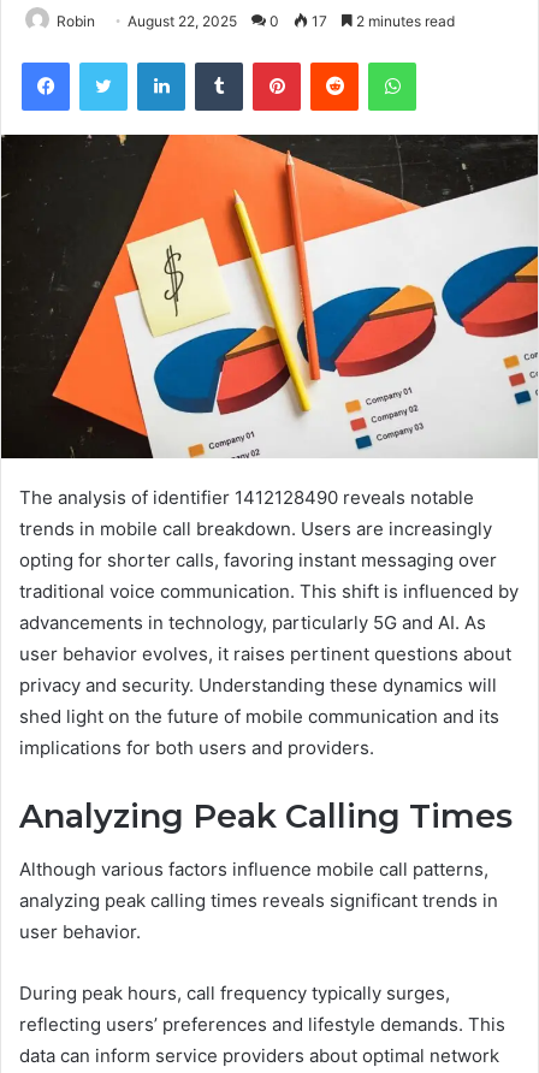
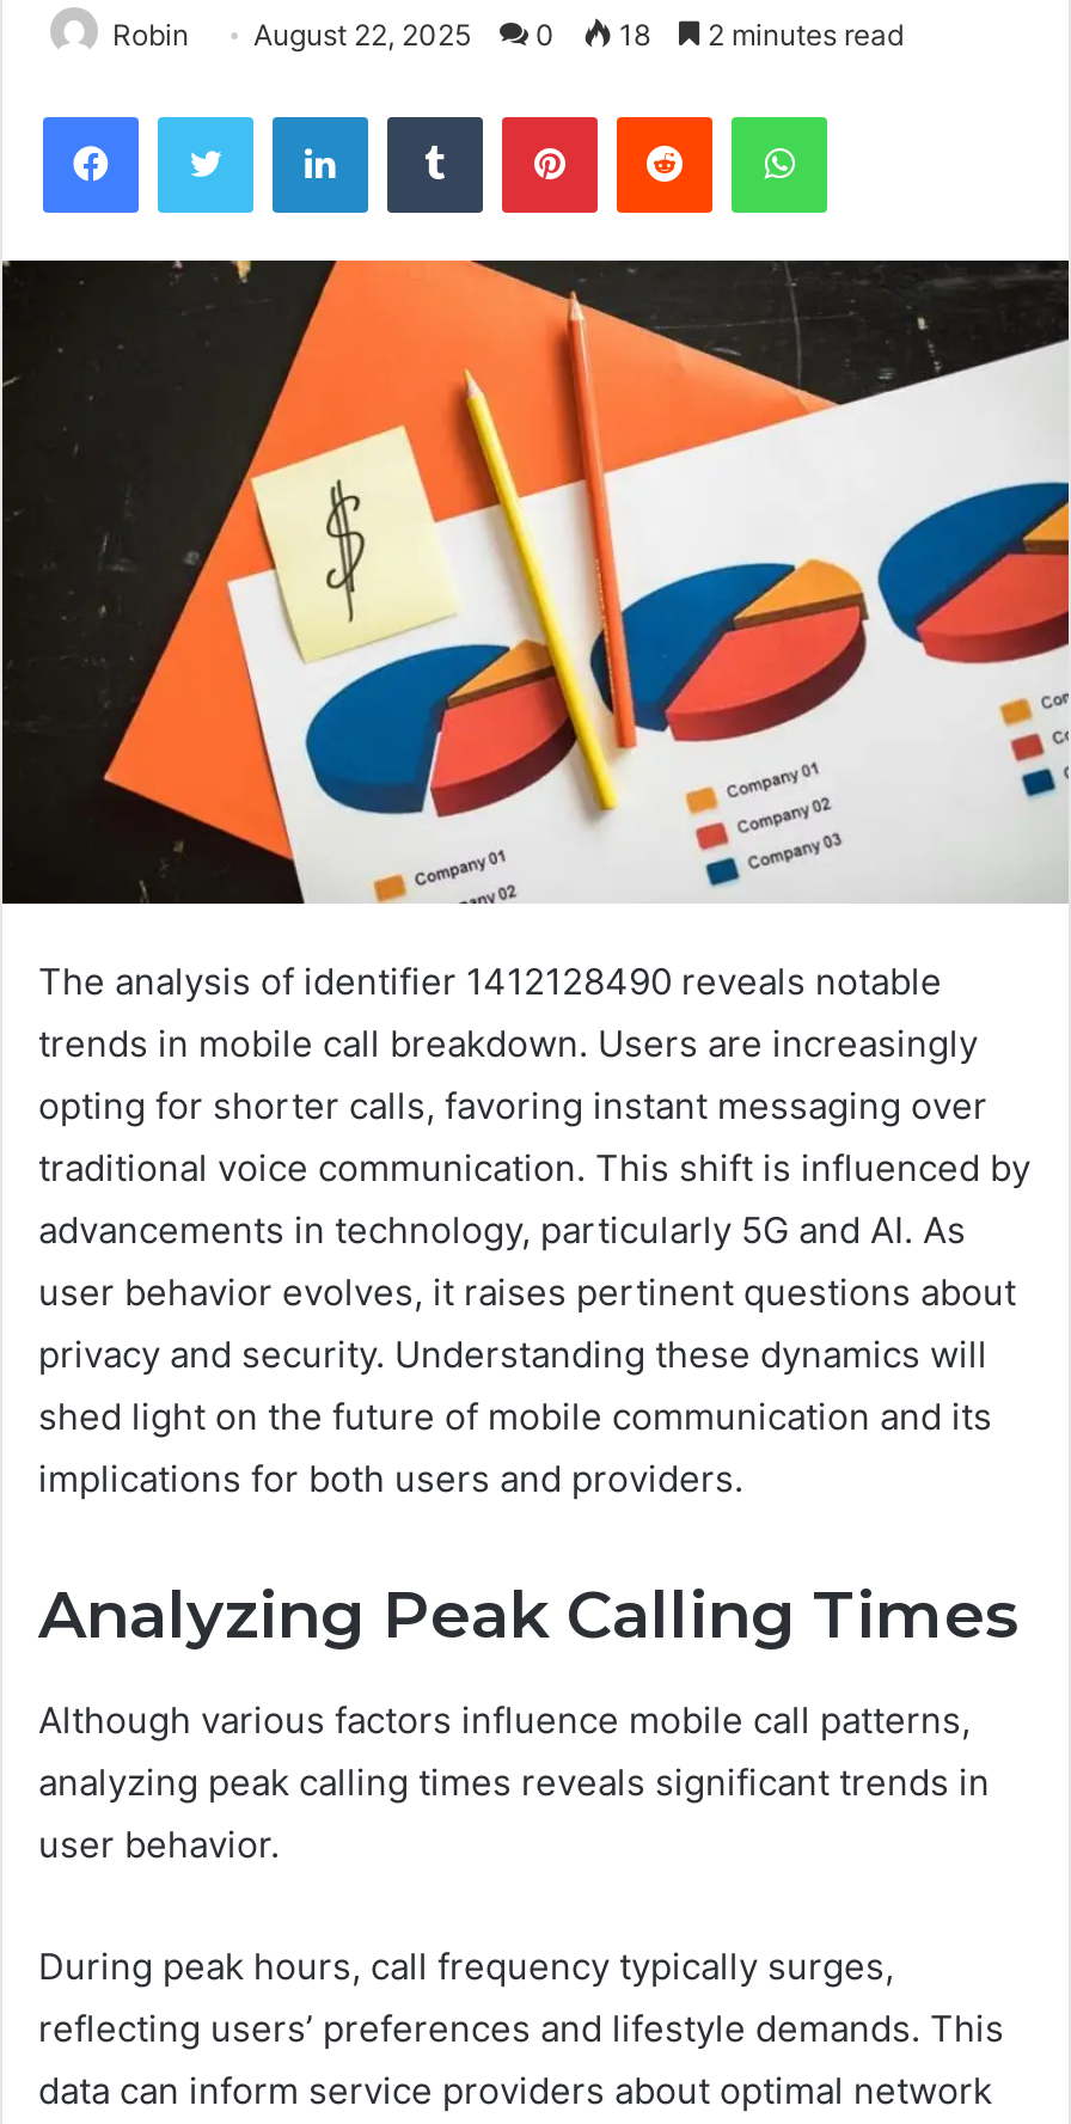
[57,12,455,30] Robin August 22, 2025 0 17 2 minutes read -> [112,16,904,52] Robin August 22, 2025 0 18 2 minutes read

